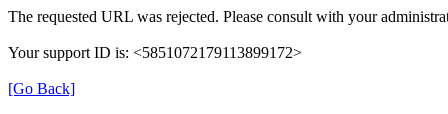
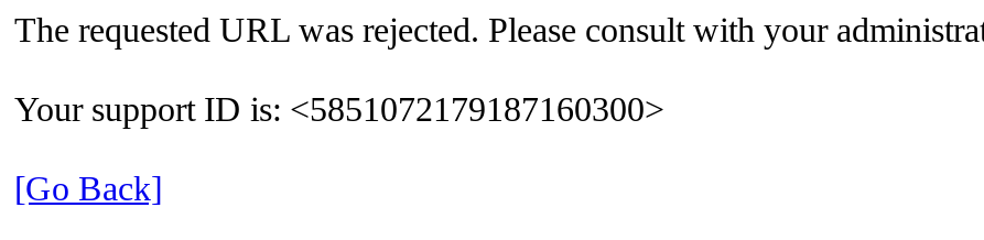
[8,44,302,61] Your support ID is: <5851072179113899172> -> [14,90,664,128] Your support ID is: <5851072179187160300>

